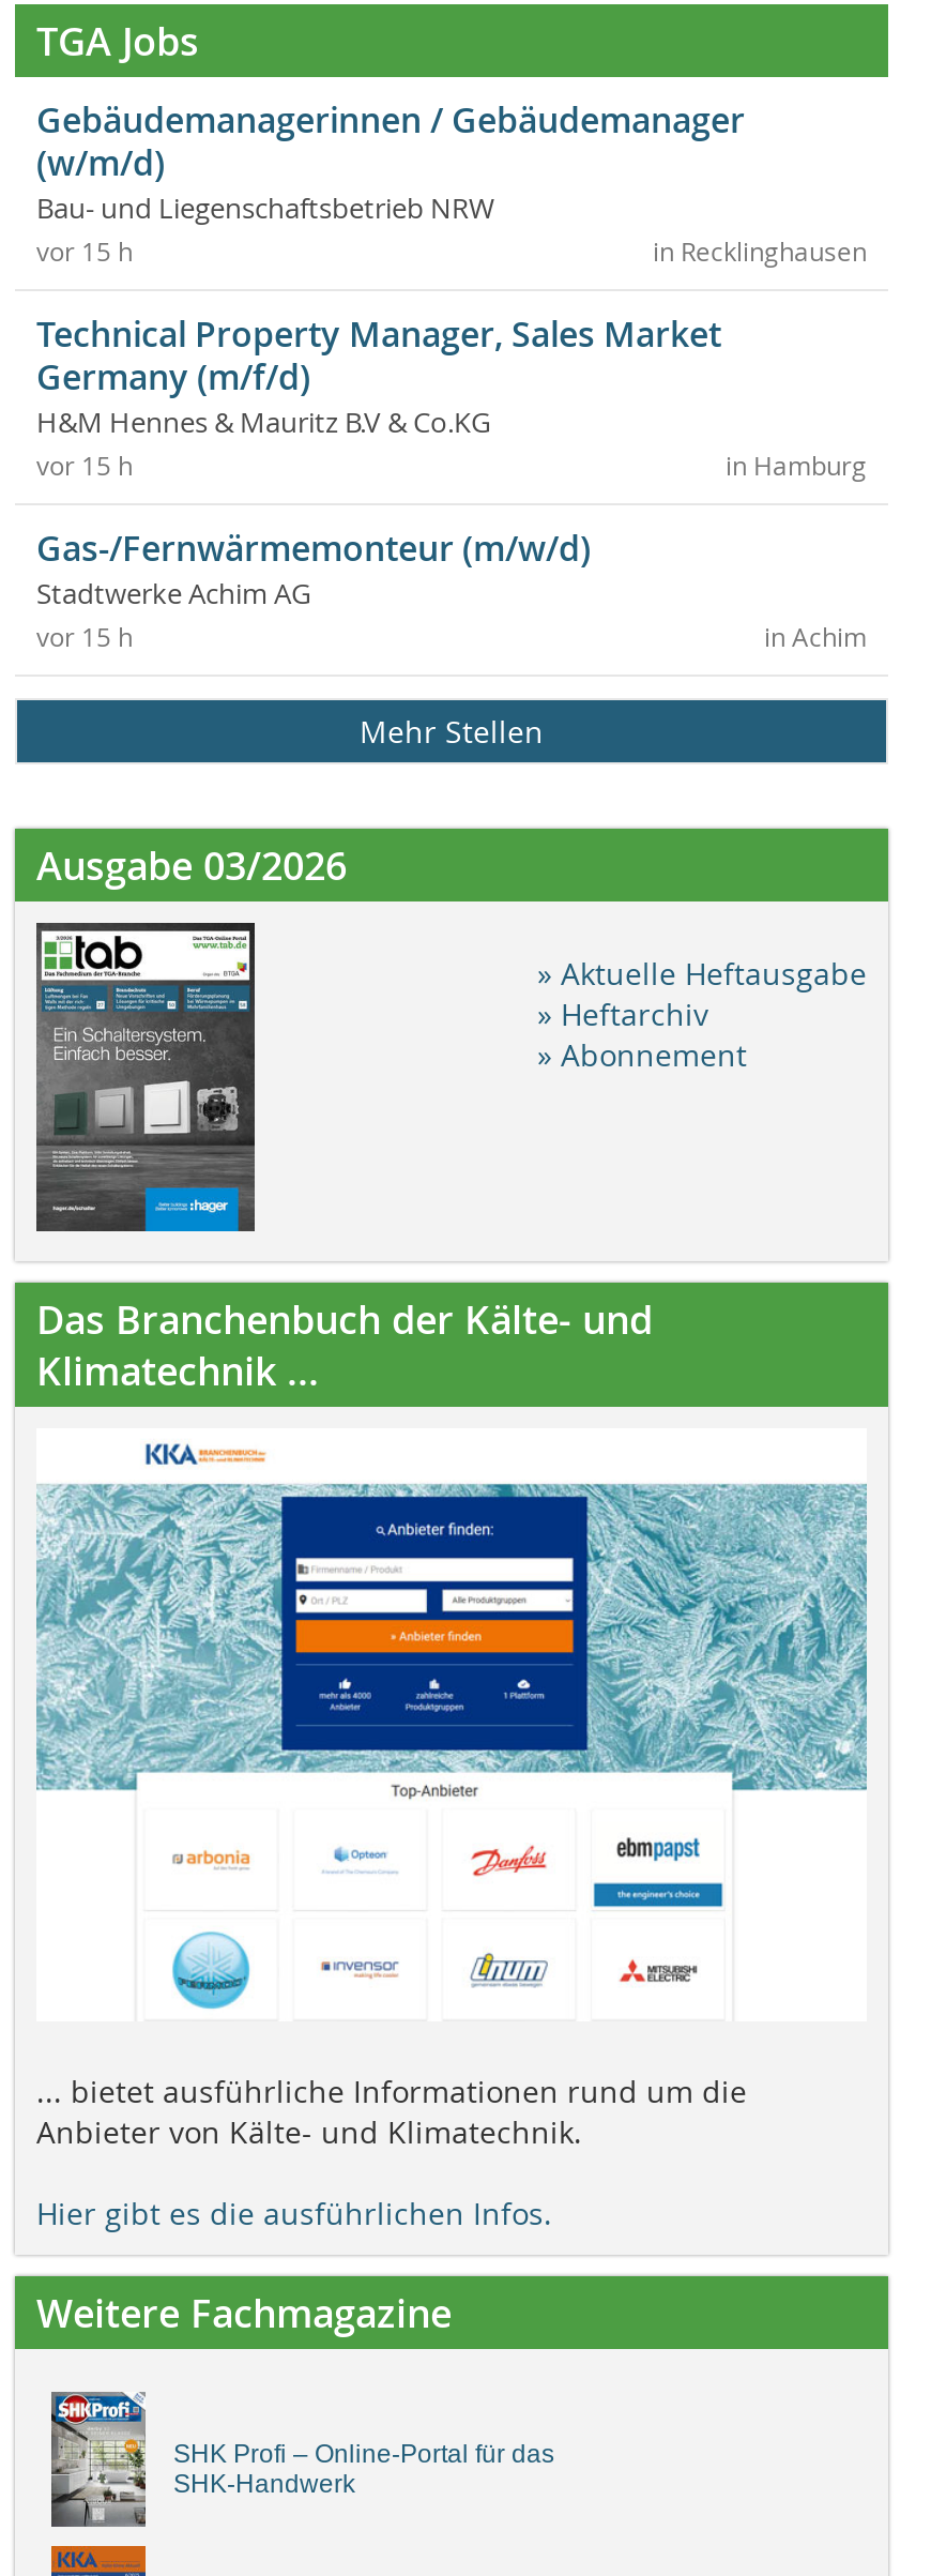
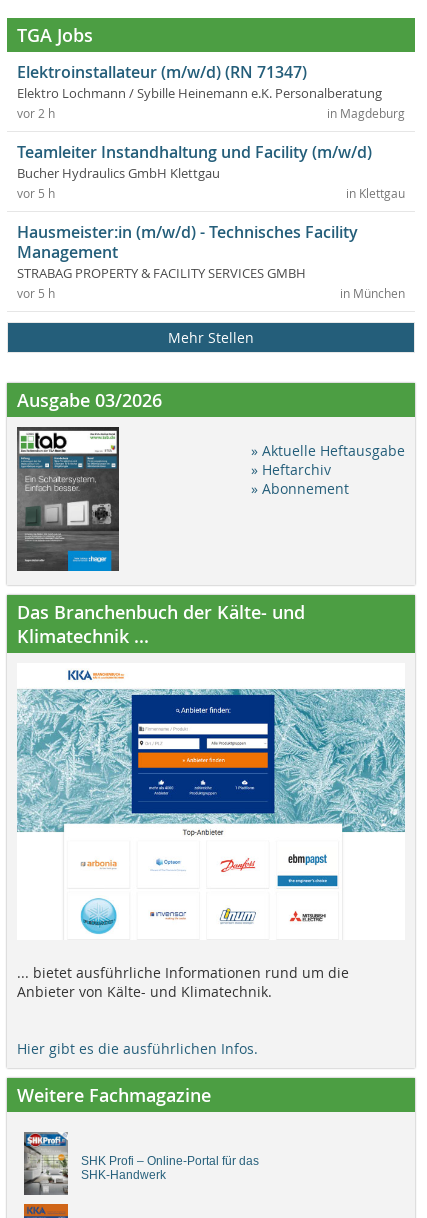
[36,96,867,267] Gebäudemanagerinnen / Gebäudemanager | (w/m/d) | Bau- und Liegenschaftsbetrieb NRW | in Recklinghausen | vor 15 h -> [17,61,405,121] Elektroinstallateur (m/w/d) (RN 71347) | Elektro Lochmann / Sybille Heinemann e.K. Personalberatung | in Magdeburg | vor 2 h
[36,310,867,481] Technical Property Manager, Sales Market | Germany (m/f/d) | H&M Hennes & Mauritz B.V & Co.KG | in Hamburg | vor 15 h -> [17,141,405,201] Teamleiter Instandhaltung und Facility (m/w/d) | Bucher Hydraulics GmbH Klettgau | in Klettgau | vor 5 h
[36,524,867,653] Gas-/Fernwärmemonteur (m/w/d) | Stadtwerke Achim AG | in Achim | vor 15 h -> [17,221,405,301] Hausmeister:in (m/w/d) - Technisches Facility | Management | STRABAG PROPERTY & FACILITY SERVICES GMBH | in München | vor 5 h
moved [36,710,867,2153] -> [17,328,405,1001]: [image] | Mehr Stellen | Ausgabe 03/2026 | ... | ... bietet ausführliche Informationen rund um die | Anbieter von Kälte- und Klimatechnik.

